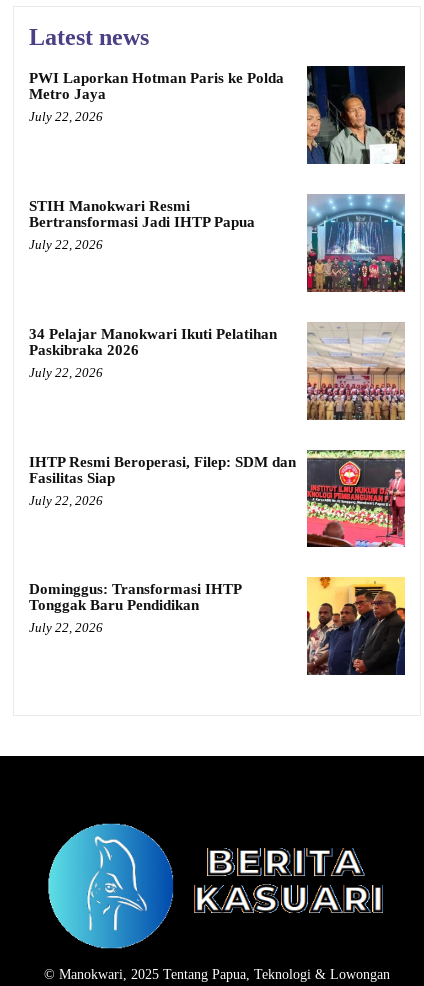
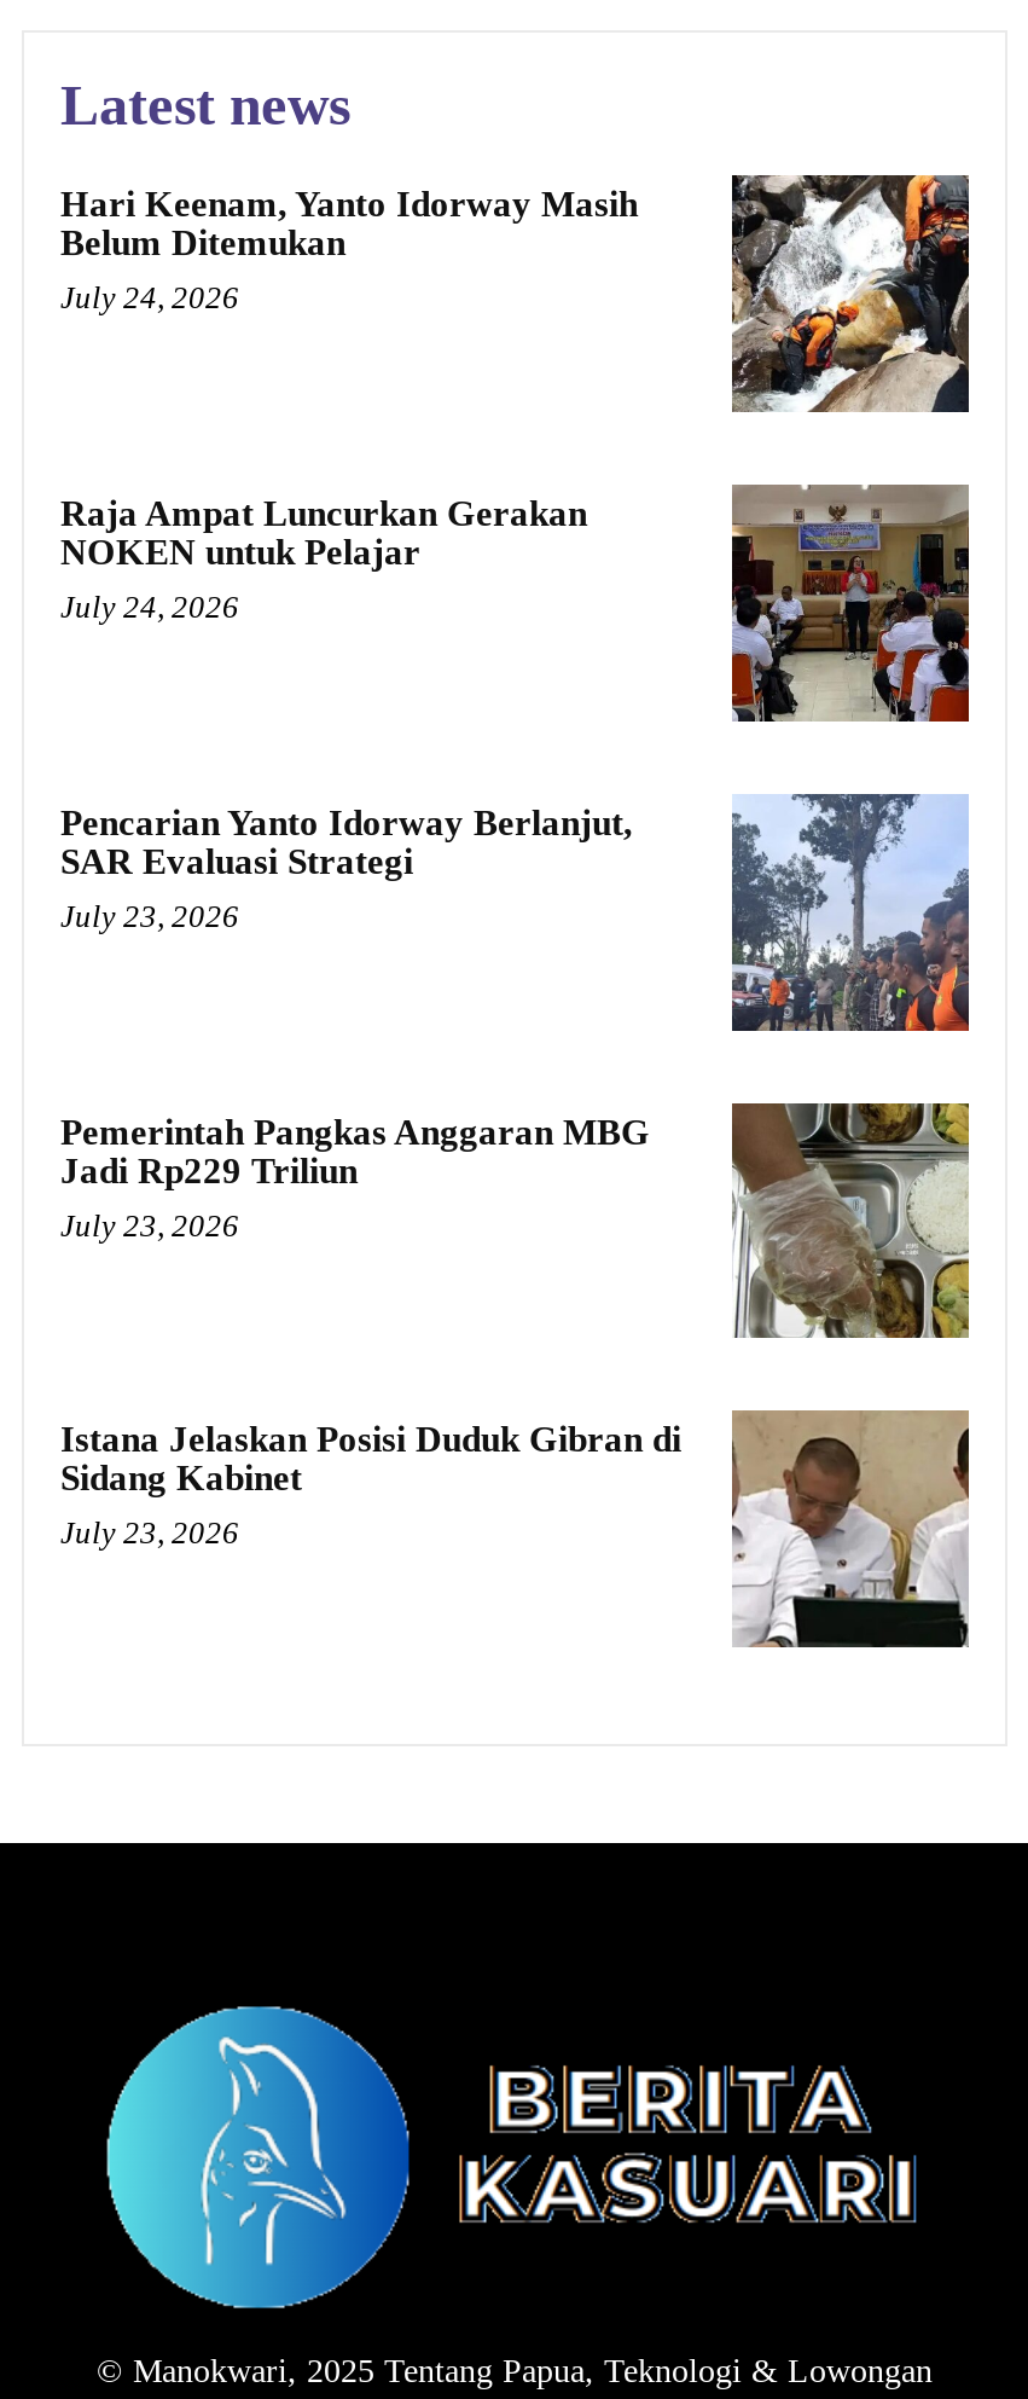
[29,65,406,165] [image] | PWI Laporkan Hotman Paris ke Polda | Metro Jaya | July 22, 2026 -> [60,173,971,415] [image] | Hari Keenam, Yanto Idorway Masih | Belum Ditemukan | July 24, 2026
[29,198,255,252] STIH Manokwari Resmi | Bertransformasi Jadi IHTP Papua | July 22, 2026 -> [60,495,587,625] Raja Ampat Luncurkan Gerakan | NOKEN untuk Pelajar | July 24, 2026
[306,194,406,293] [image] -> [730,482,971,724] [image]
[29,322,406,421] [image] | 34 Pelajar Manokwari Ikuti Pelatihan | Paskibraka 2026 | July 22, 2026 -> [60,794,971,1031] [image] | Pencarian Yanto Idorway Berlanjut, | SAR Evaluasi Strategi | July 23, 2026
[29,450,406,548] [image] | IHTP Resmi Beroperasi, Filep: SDM dan | Fasilitas Siap | July 22, 2026 -> [60,1103,971,1340] [image] | Pemerintah Pangkas Anggaran MBG | Jadi Rp229 Triliun | July 23, 2026
[29,581,242,635] Dominggus: Transformasi IHTP | Tonggak Baru Pendidikan | July 22, 2026 -> [60,1421,681,1552] Istana Jelaskan Posisi Duduk Gibran di | Sidang Kabinet | July 23, 2026
[306,576,406,675] [image] -> [730,1410,971,1647] [image]

